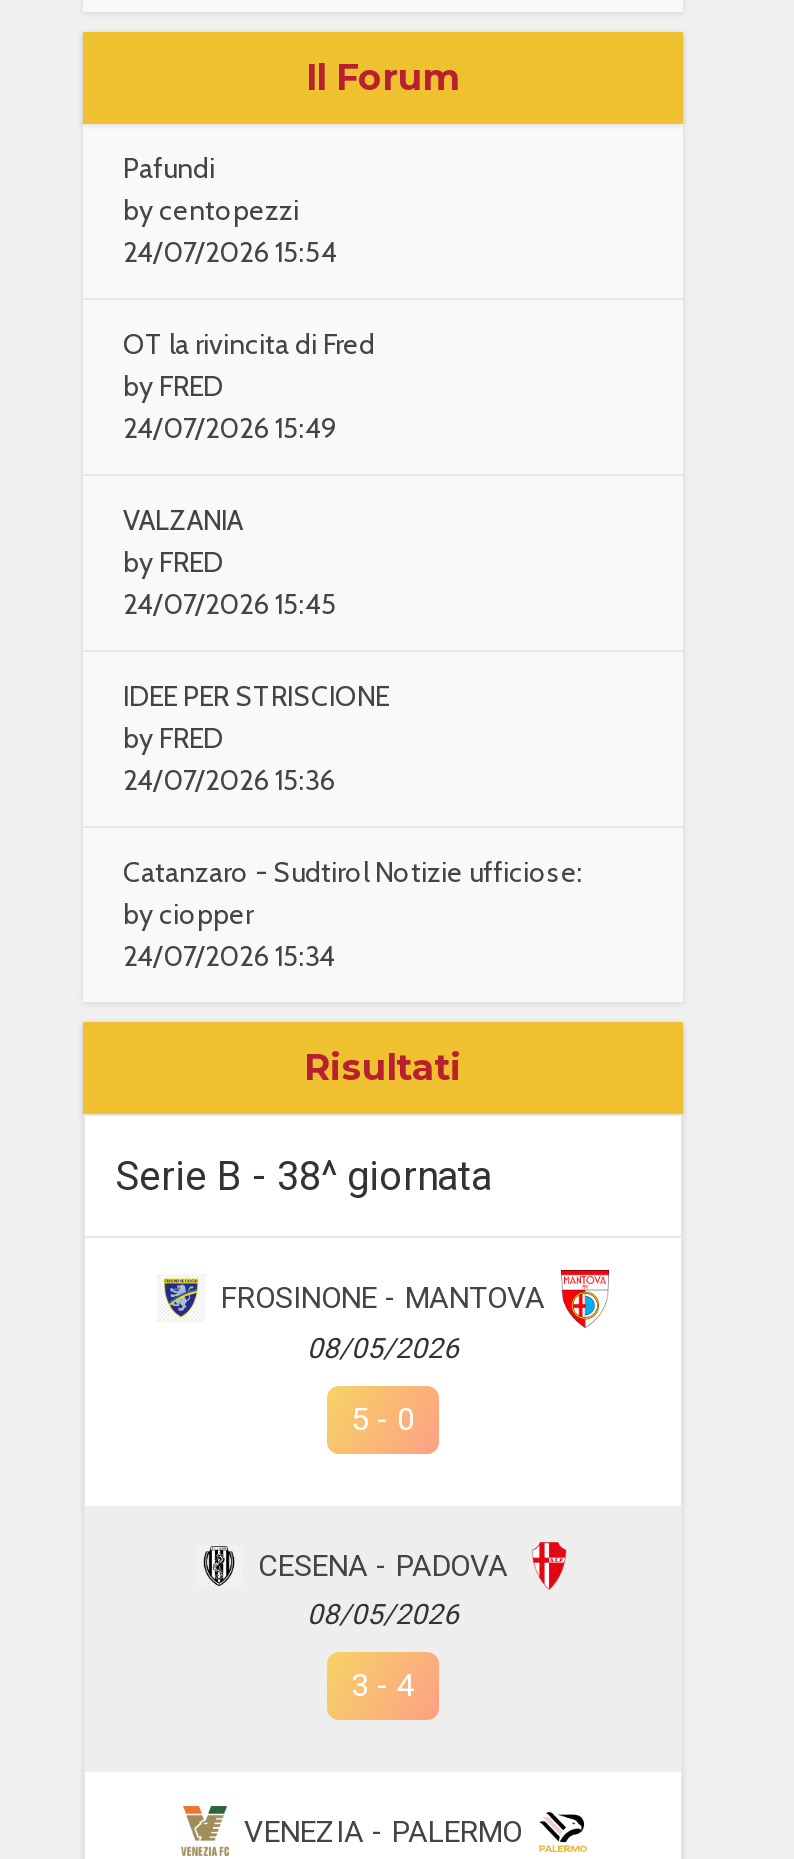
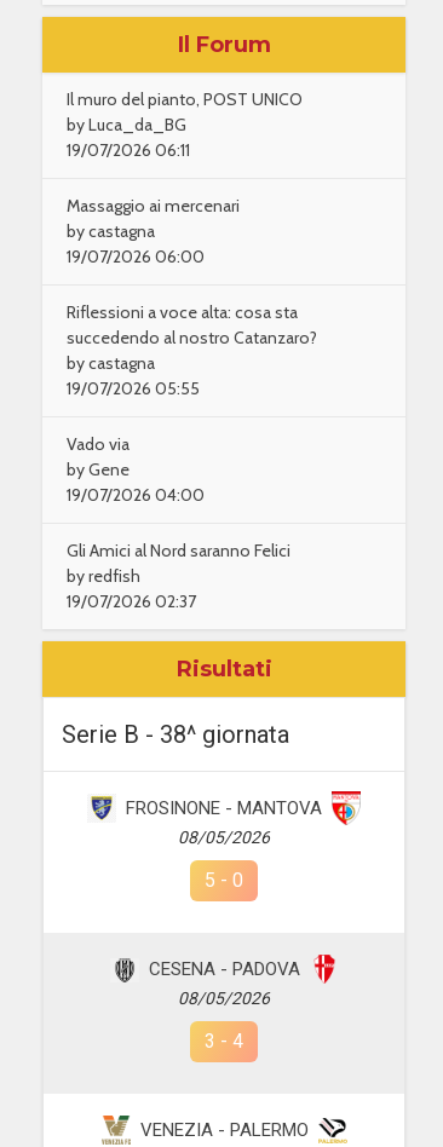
[123,149,337,269] Pafundi | by centopezzi | 24/07/2026 15:54 -> [67,88,303,160] Il muro del pianto, POST UNICO | by Luca_da_BG | 19/07/2026 06:11
[123,325,375,445] OT la rivincita di Fred | by FRED | 24/07/2026 15:49 -> [67,194,240,267] Massaggio ai mercenari | by castagna | 19/07/2026 06:00
[123,501,337,621] VALZANIA | by FRED | 24/07/2026 15:45 -> [67,301,317,399] Riflessioni a voce alta: cosa sta | succedendo al nostro Catanzaro? | by castagna | 19/07/2026 05:55
[123,677,389,797] IDEE PER STRISCIONE | by FRED | 24/07/2026 15:36 -> [67,433,205,505] Vado via | by Gene | 19/07/2026 04:00
[123,853,583,973] Catanzaro - Sudtirol Notizie ufficiose: | by ciopper | 24/07/2026 15:34 -> [67,539,290,612] Gli Amici al Nord saranno Felici | by redfish | 19/07/2026 02:37

